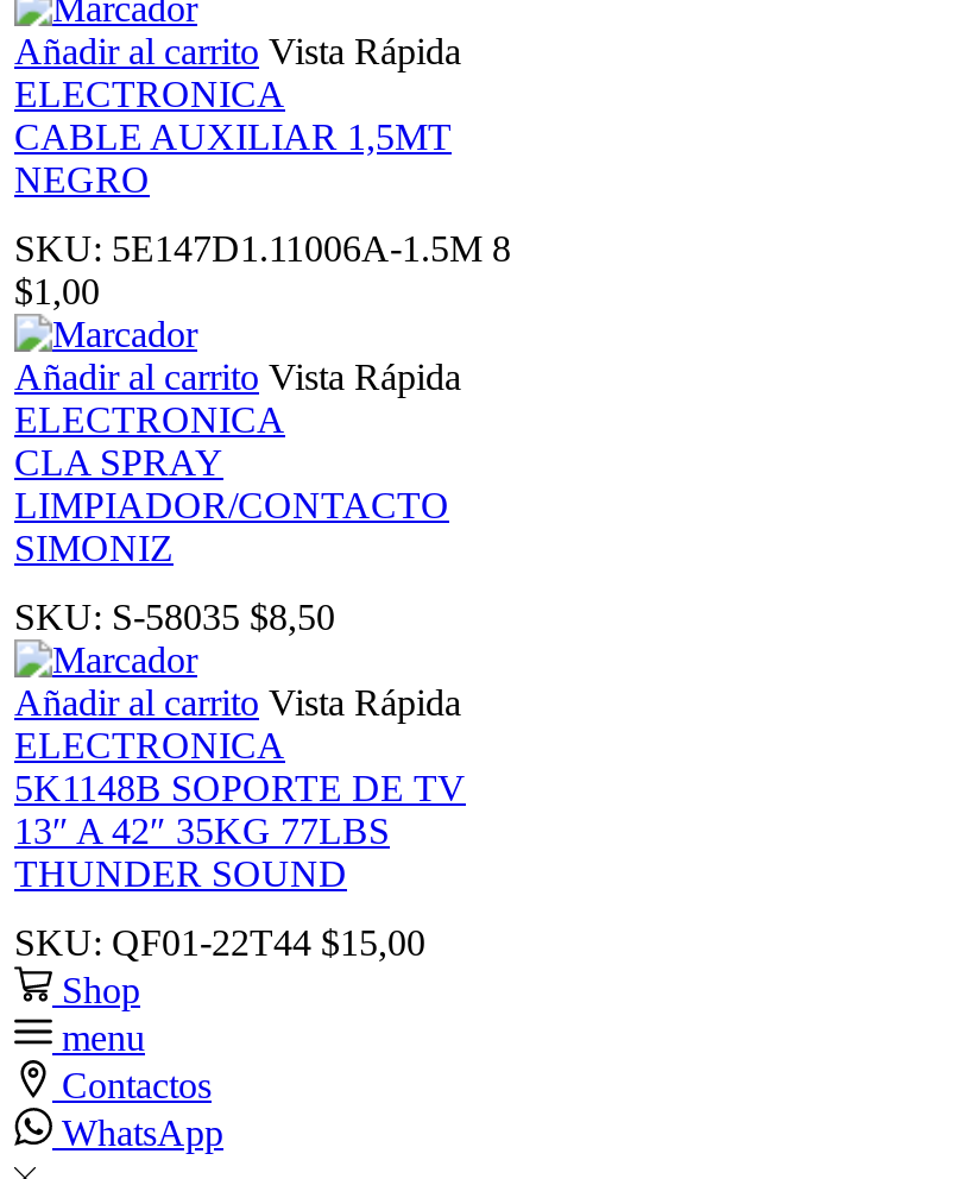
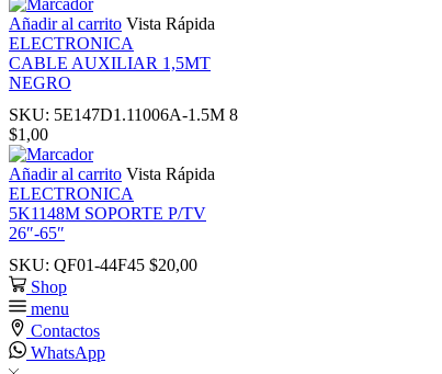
[14,442,466,964] CLA SPRAY | LIMPIADOR/CONTACTO | SIMONIZ | SKU: S-58035 $8,50 | Añadir al carrito Vista Rápida | ELECTRONICA | 5K1148B SOPORTE DE TV | 13″ A 42″ 35KG 77LBS | THUNDER SOUND | SKU: QF01-22T44 $15,00 -> [9,204,206,274] 5K1148M SOPORTE P/TV | 26″-65″ | SKU: QF01-44F45 $20,00

